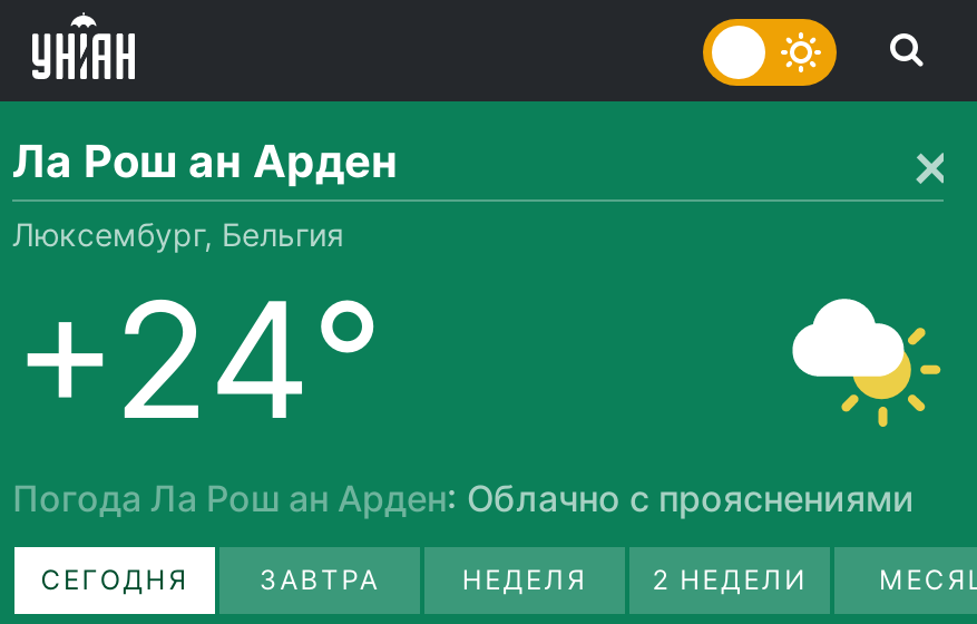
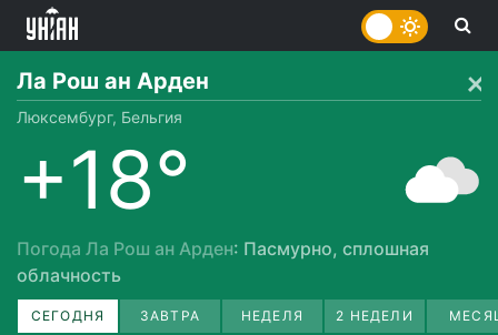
[12,262,941,520] [image] | +24° | Погода Ла Рош ан Арден: Облачно с прояснениями -> [17,131,480,286] [image] | +18° | Погода Ла Рош ан Арден: Пасмурно, сплошная | облачность

